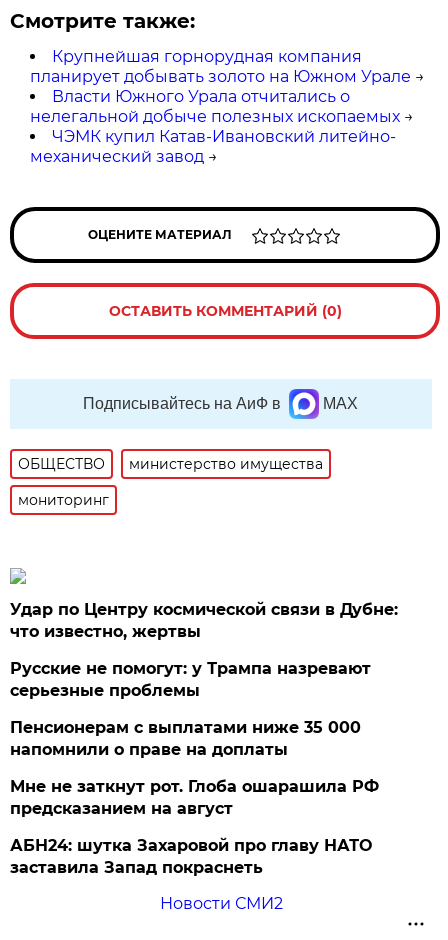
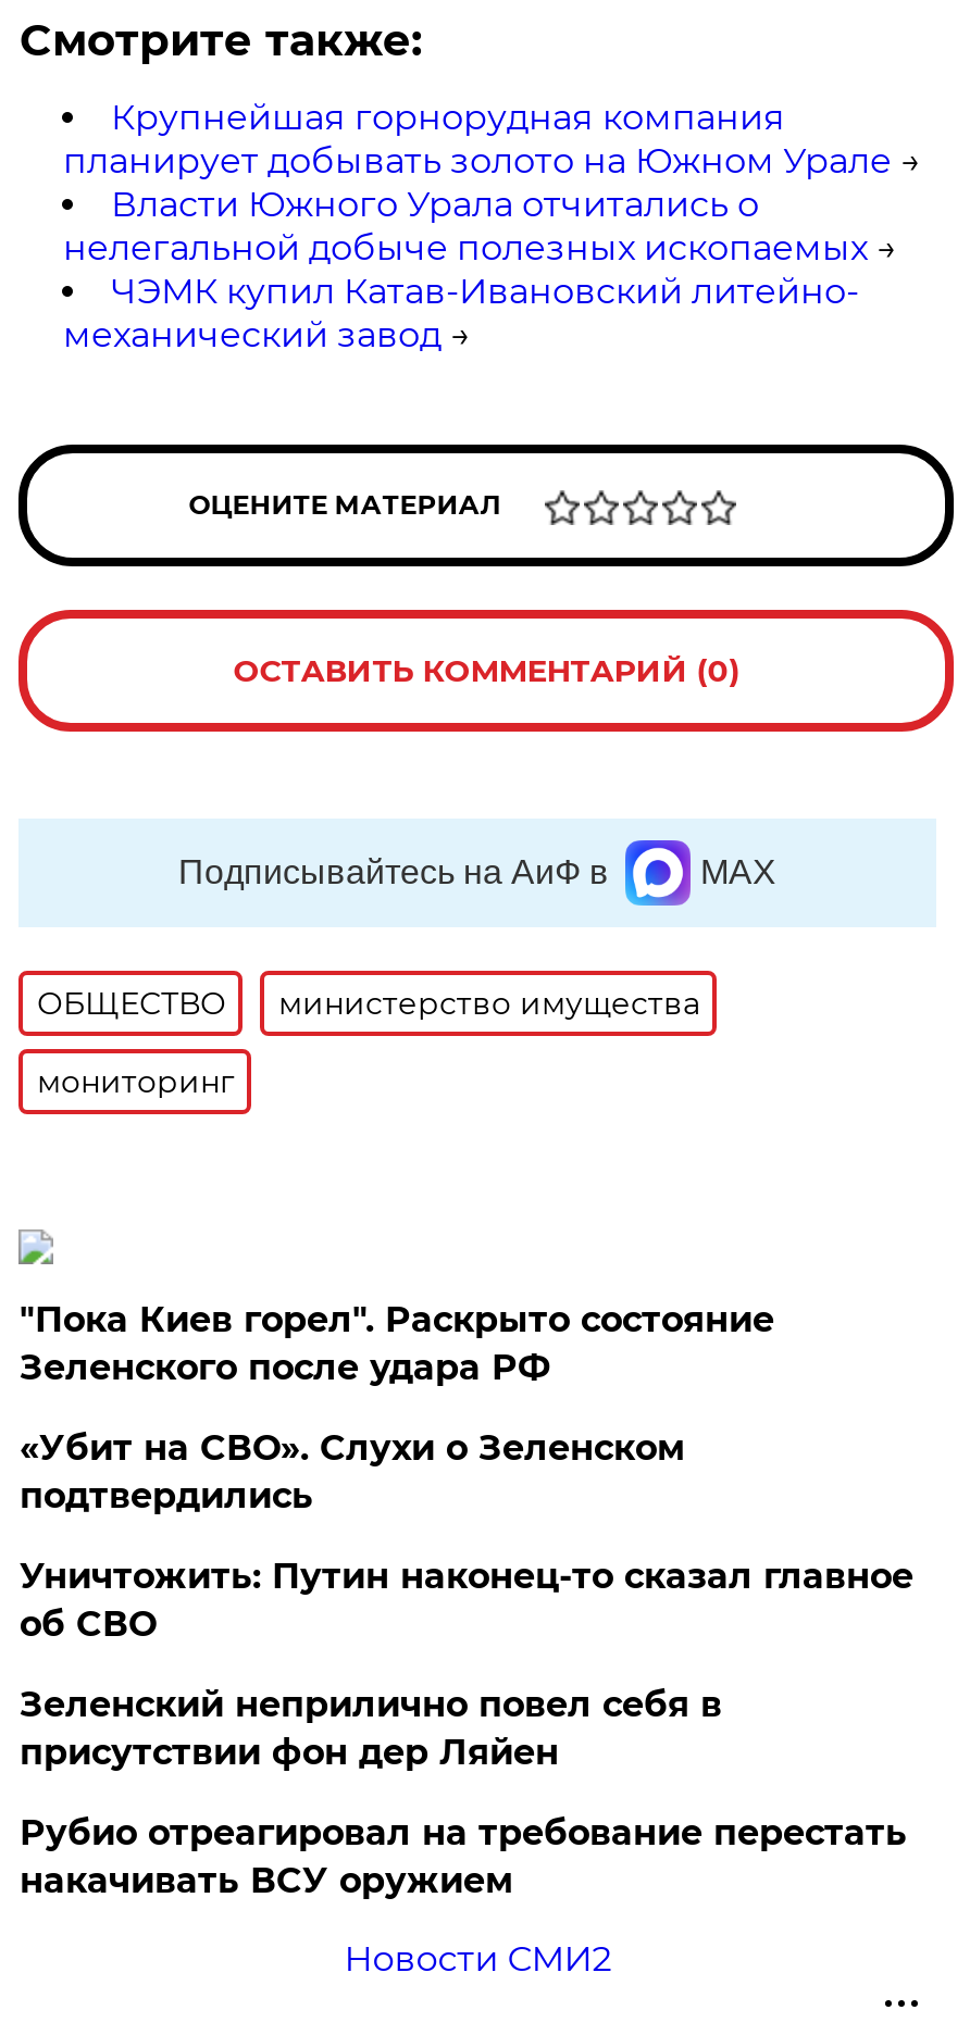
[10,600,398,641] Удар по Центру космической связи в Дубне: | что известно, жертвы -> [19,1299,774,1388] "Пока Киев горел". Раскрыто состояние | Зеленского после удара РФ
[10,659,371,700] Русские не помогут: у Трампа назревают | серьезные проблемы -> [19,1427,685,1516] «Убит на СВО». Слухи о Зеленском | подтвердились
[10,718,361,759] Пенсионерам с выплатами ниже 35 000 | напомнили о праве на доплаты -> [19,1555,913,1645] Уничтожить: Путин наконец-то сказал главное | об СВО
[10,777,379,818] Мне не заткнут рот. Глоба ошарашила РФ | предсказанием на август -> [19,1684,722,1773] Зеленский неприлично повел cебя в | присутствии фон дер Ляйен
[10,836,372,877] АБН24: шутка Захаровой про главу НАТО | заставила Запад покраснеть -> [19,1812,907,1901] Рубио отреагировал на требование перестать | накачивать ВСУ оружием

